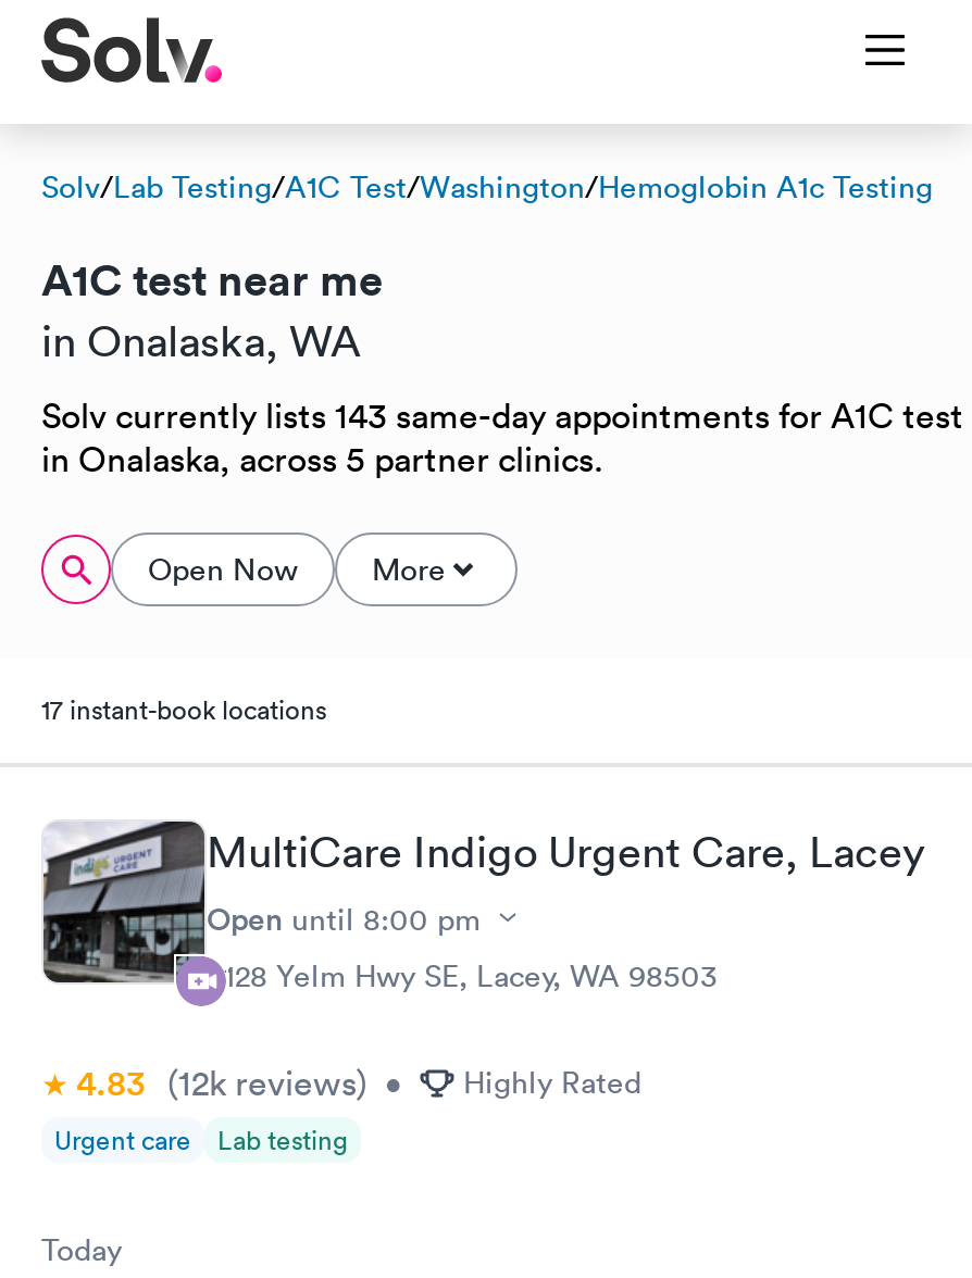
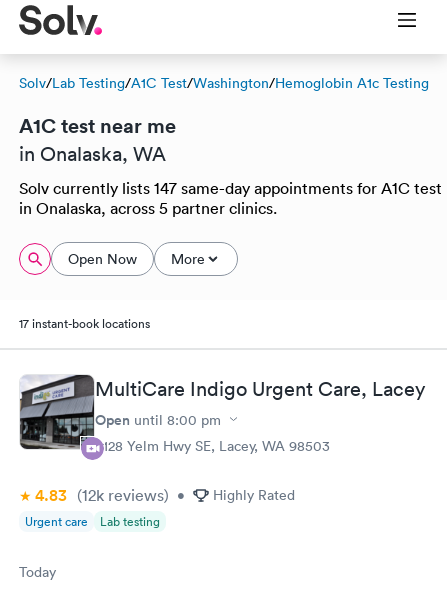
[41,393,963,437] Solv currently lists 143 same-day appointments for A1C test -> [19,178,442,198] Solv currently lists 147 same-day appointments for A1C test

